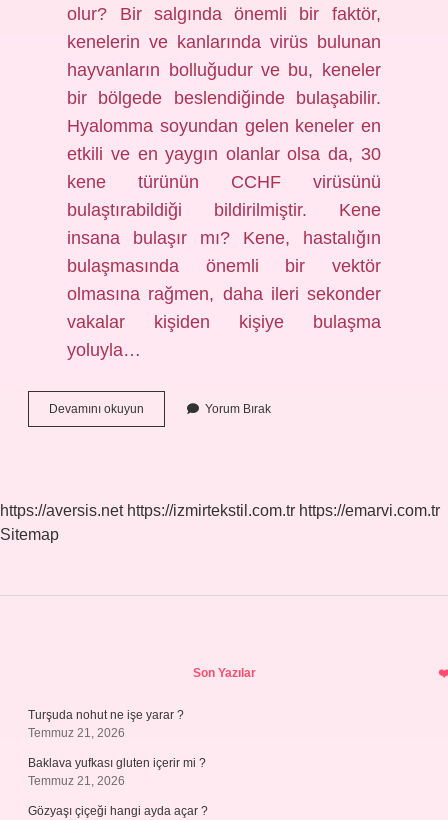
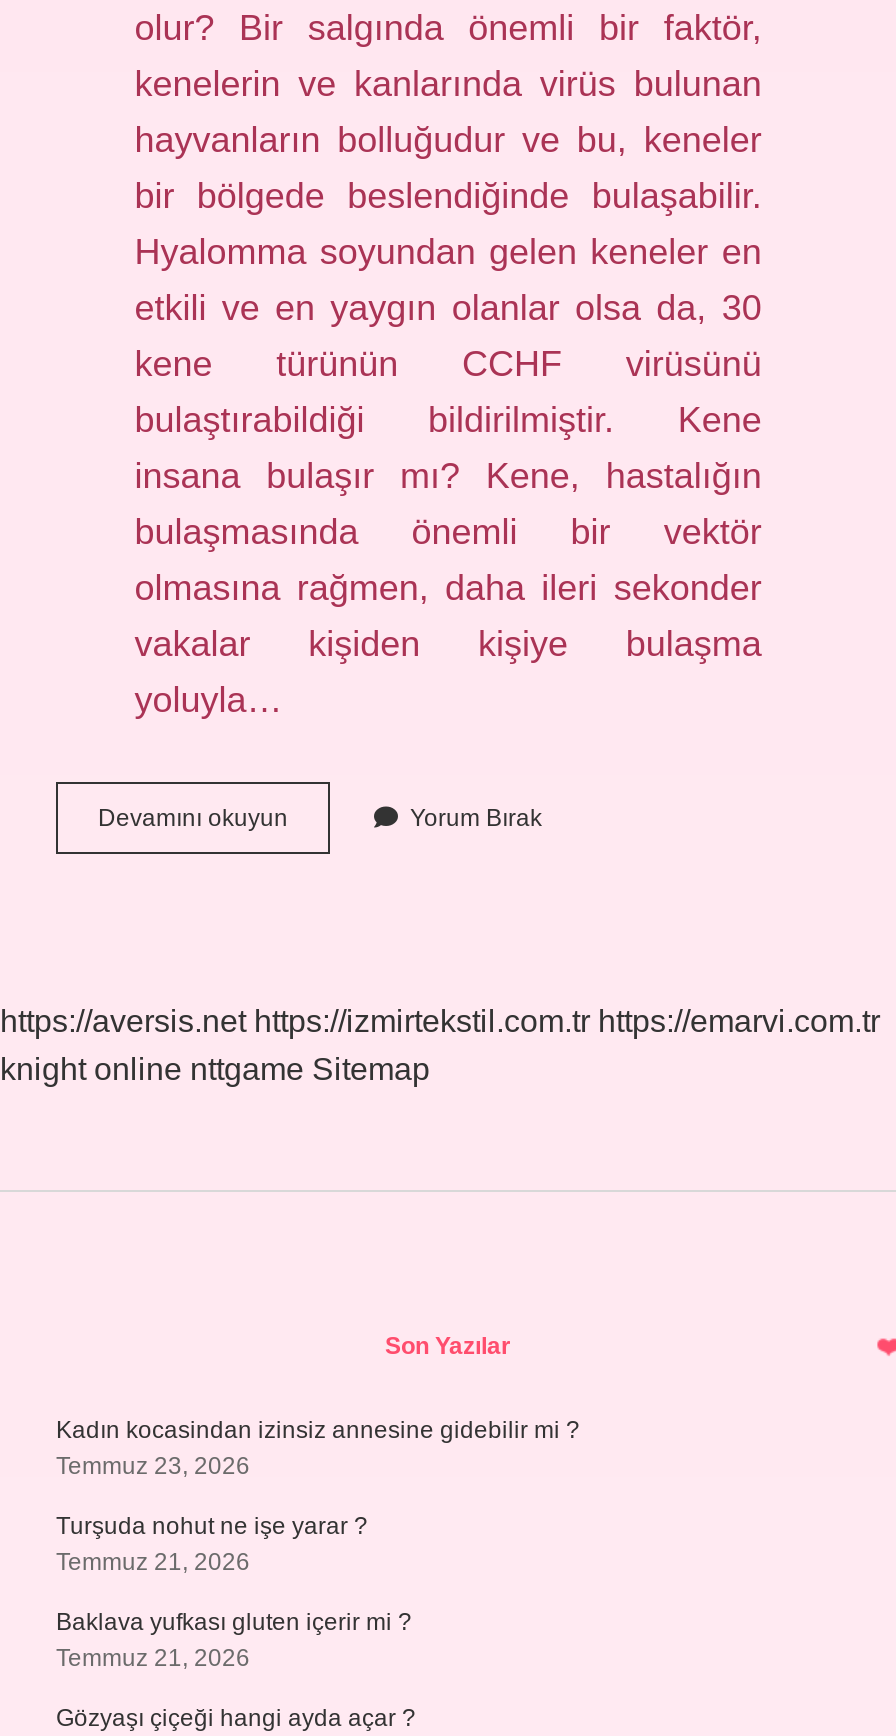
[0,526,59,543] Sitemap -> [0,1052,430,1086] knight online nttgame Sitemap
none -> [56,1416,580,1480] Kadın kocasindan izinsiz annesine gidebilir mi ? | Temmuz 23, 2026

